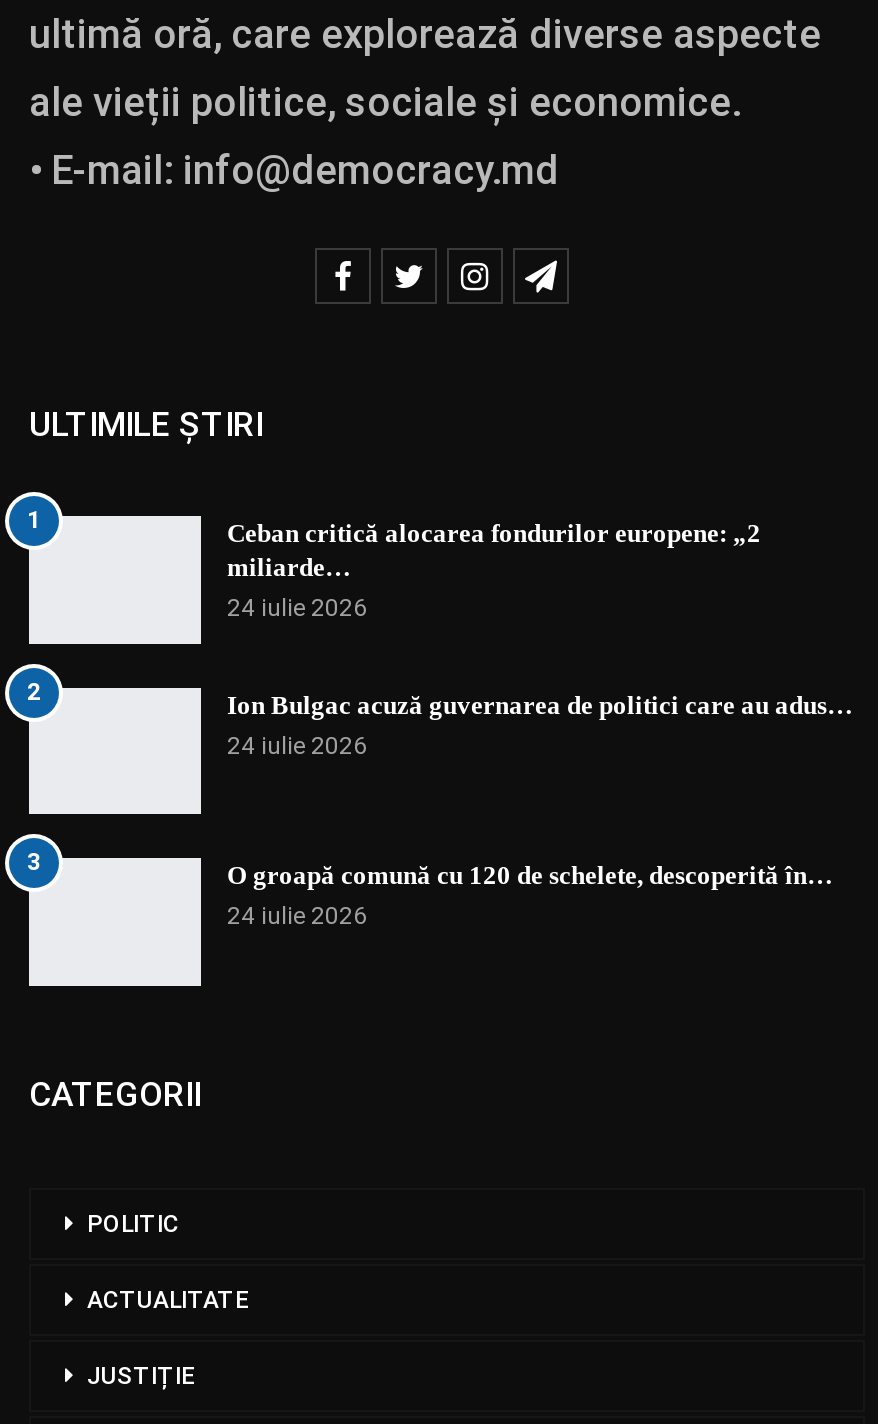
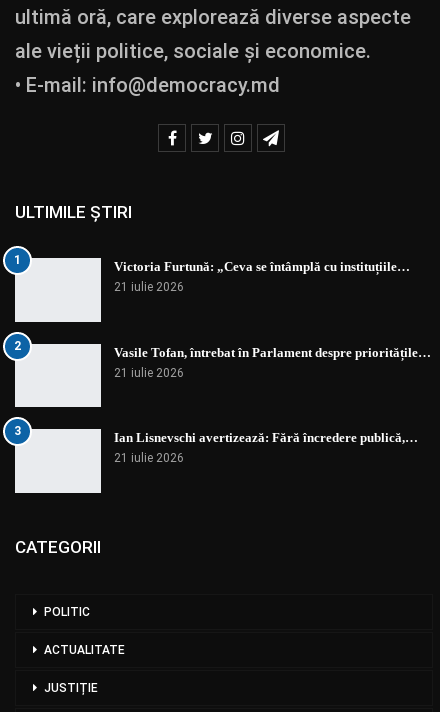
[227,518,761,622] Ceban critică alocarea fondurilor europene: „2 | miliarde… | 24 iulie 2026 -> [114,259,410,294] Victoria Furtună: „Ceva se întâmplă cu instituțiile… | 21 iulie 2026
[227,690,853,760] Ion Bulgac acuză guvernarea de politici care au adus… | 24 iulie 2026 -> [114,345,431,380] Vasile Tofan, întrebat în Parlament despre prioritățile… | 21 iulie 2026
[227,861,833,931] O groapă comună cu 120 de schelete, descoperită în… | 24 iulie 2026 -> [114,430,418,465] Ian Lisnevschi avertizează: Fără încredere publică,… | 21 iulie 2026

